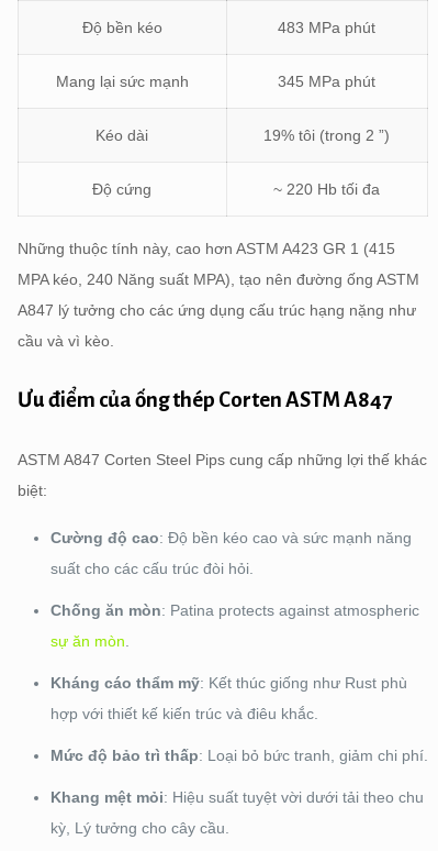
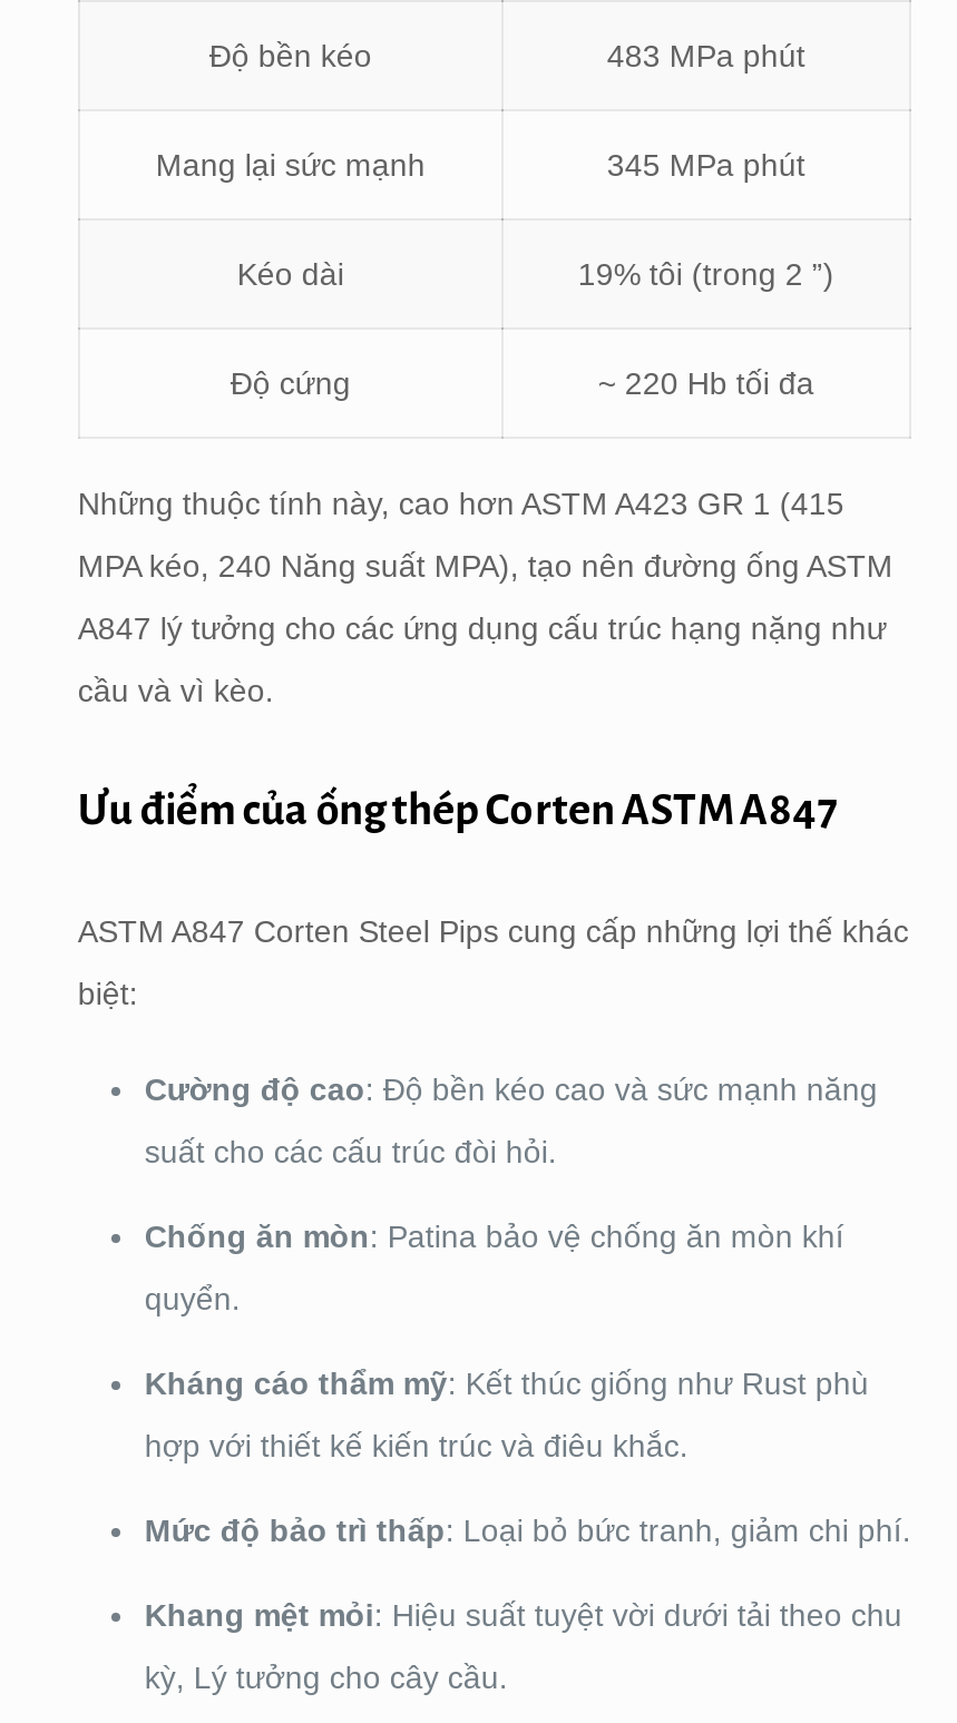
[50,601,419,619] Chống ăn mòn: Patina protects against atmospheric -> [144,1218,844,1254] Chống ăn mòn: Patina bảo vệ chống ăn mòn khí
[50,632,129,650] sự ăn mòn. -> [144,1280,240,1316] quyển.

